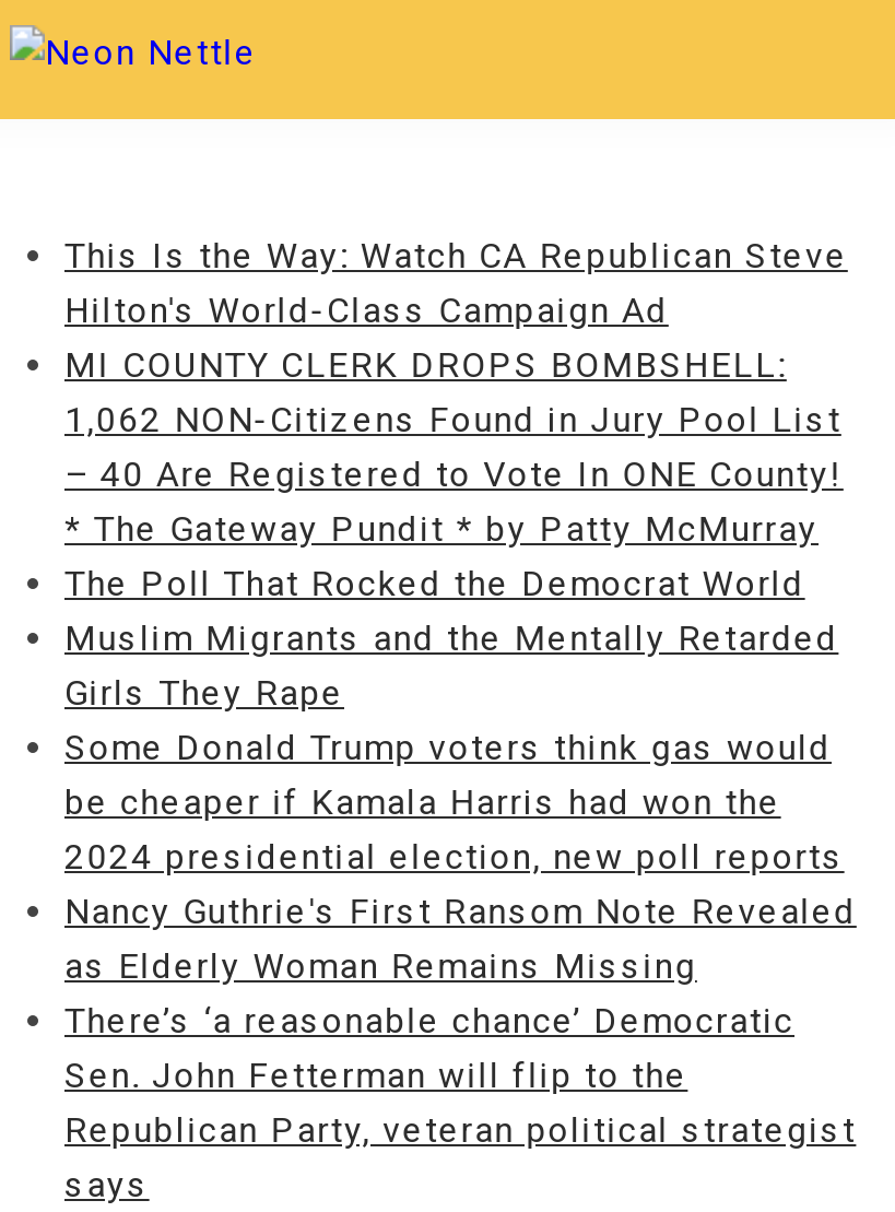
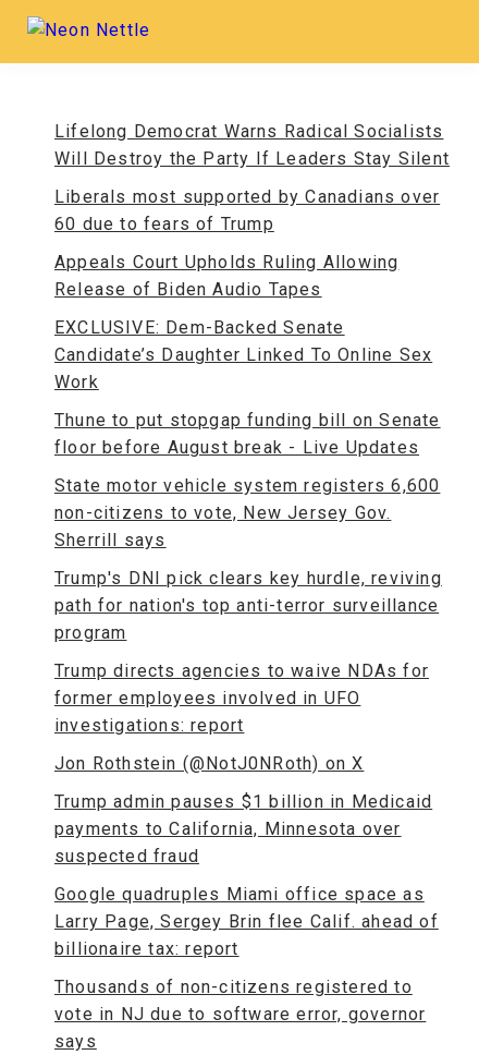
[64,235,857,1151] This Is the Way: Watch CA Republican Steve | Hilton's World-Class Campaign Ad | MI COUNTY CLERK DROPS BOMBSHELL: | 1,062 NON-Citizens Found in Jury Pool List | – 40 Are Registered to Vote In ONE County! | * The Gateway Pundit * by Patty McMurray | The Poll That Rocked the Democrat World | Muslim Migrants and the Mentally Retarded | Girls They Rape | Some Donald Trump voters think gas would | be cheaper if Kamala Harris had won the | 2024 presidential election, new poll reports | Nancy Guthrie's First Ransom Note Revealed | as Elderly Woman Remains Missing | There’s ‘a reasonable chance’ Democratic | Sen. John Fetterman will flip to the | Republican Party, veteran political strategist -> [54,121,450,1024] Lifelong Democrat Warns Radical Socialists | Will Destroy the Party If Leaders Stay Silent | Liberals most supported by Canadians over | 60 due to fears of Trump | Appeals Court Upholds Ruling Allowing | Release of Biden Audio Tapes | EXCLUSIVE: Dem-Backed Senate | Candidate’s Daughter Linked To Online Sex | Work | Thune to put stopgap funding bill on Senate | floor before August break - Live Updates | State motor vehicle system registers 6,600 | non-citizens to vote, New Jersey Gov. | Sherrill says | Trump's DNI pick clears key hurdle, reviving | path for nation's top anti-terror surveillance | program | Trump directs agencies to waive NDAs for | former employees involved in UFO | investigations: report | Jon Rothstein (@NotJ0NRoth) on X | Trump admin pauses $1 billion in Medicaid | payments to California, Minnesota over | suspected fraud | Google quadruples Miami office space as | Larry Page, Sergey Brin flee Calif. ahead of | billionaire tax: report | Thousands of non-citizens registered to | vote in NJ due to software error, governor

